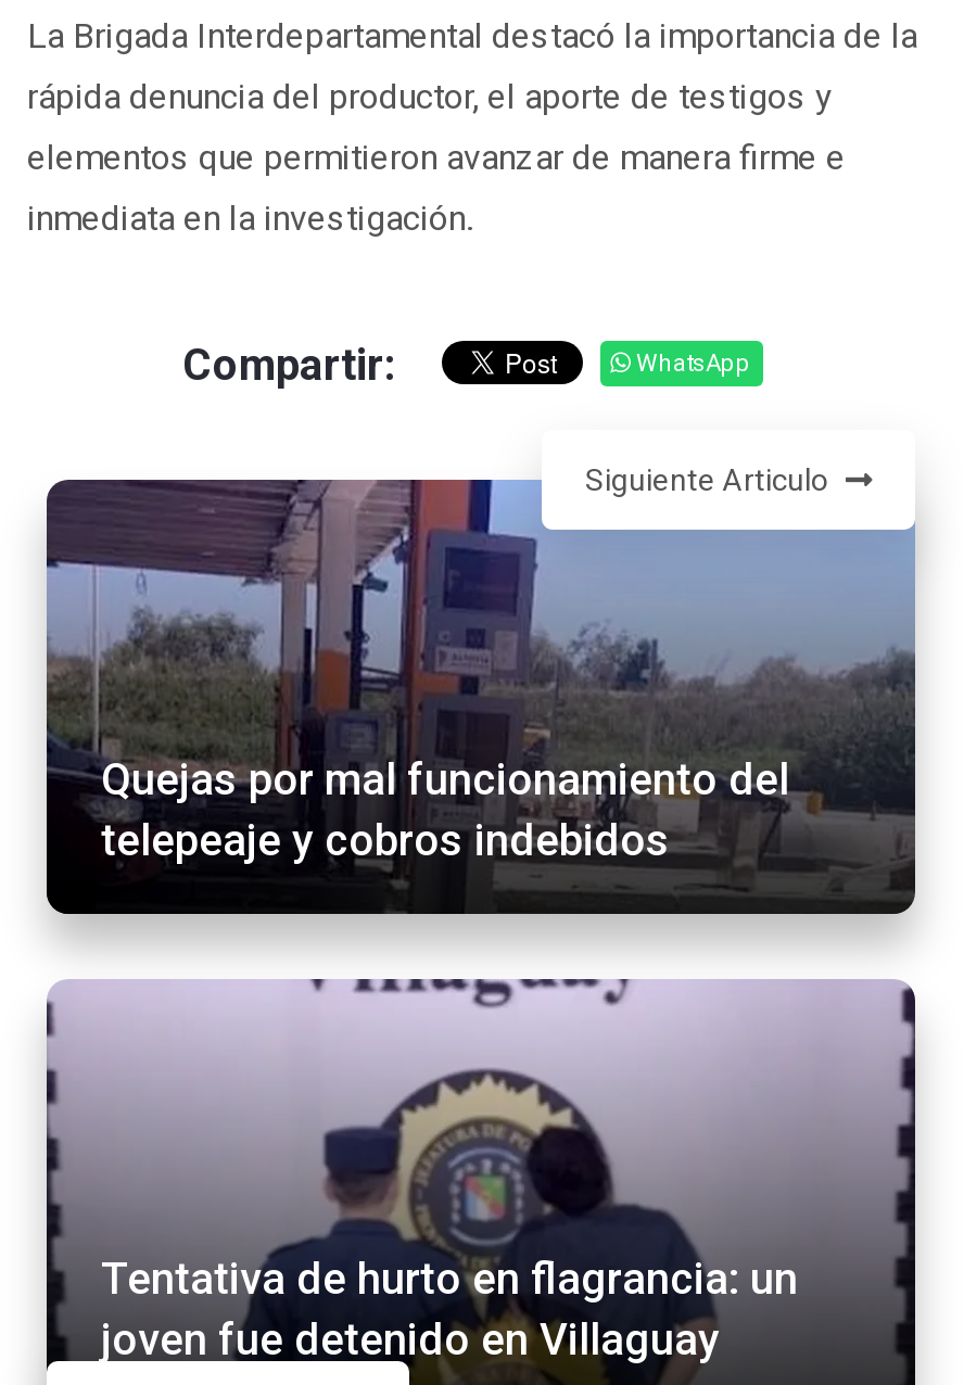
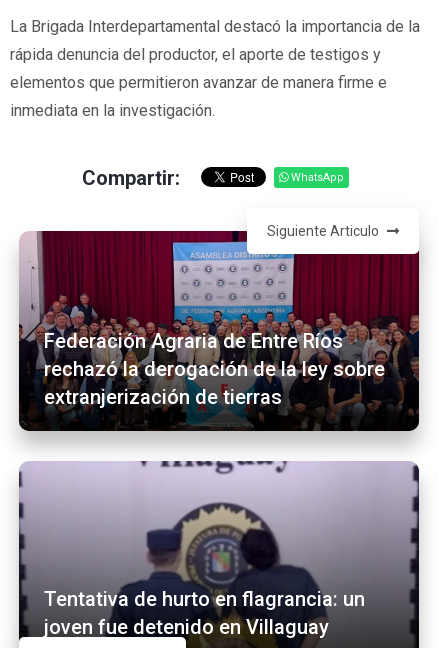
[45,478,915,903] [image] | Quejas por mal funcionamiento del | telepeaje y cobros indebidos -> [19,230,420,426] [image] | Federación Agraria de Entre Ríos | rechazó la derogación de la ley sobre | extranjerización de tierras

